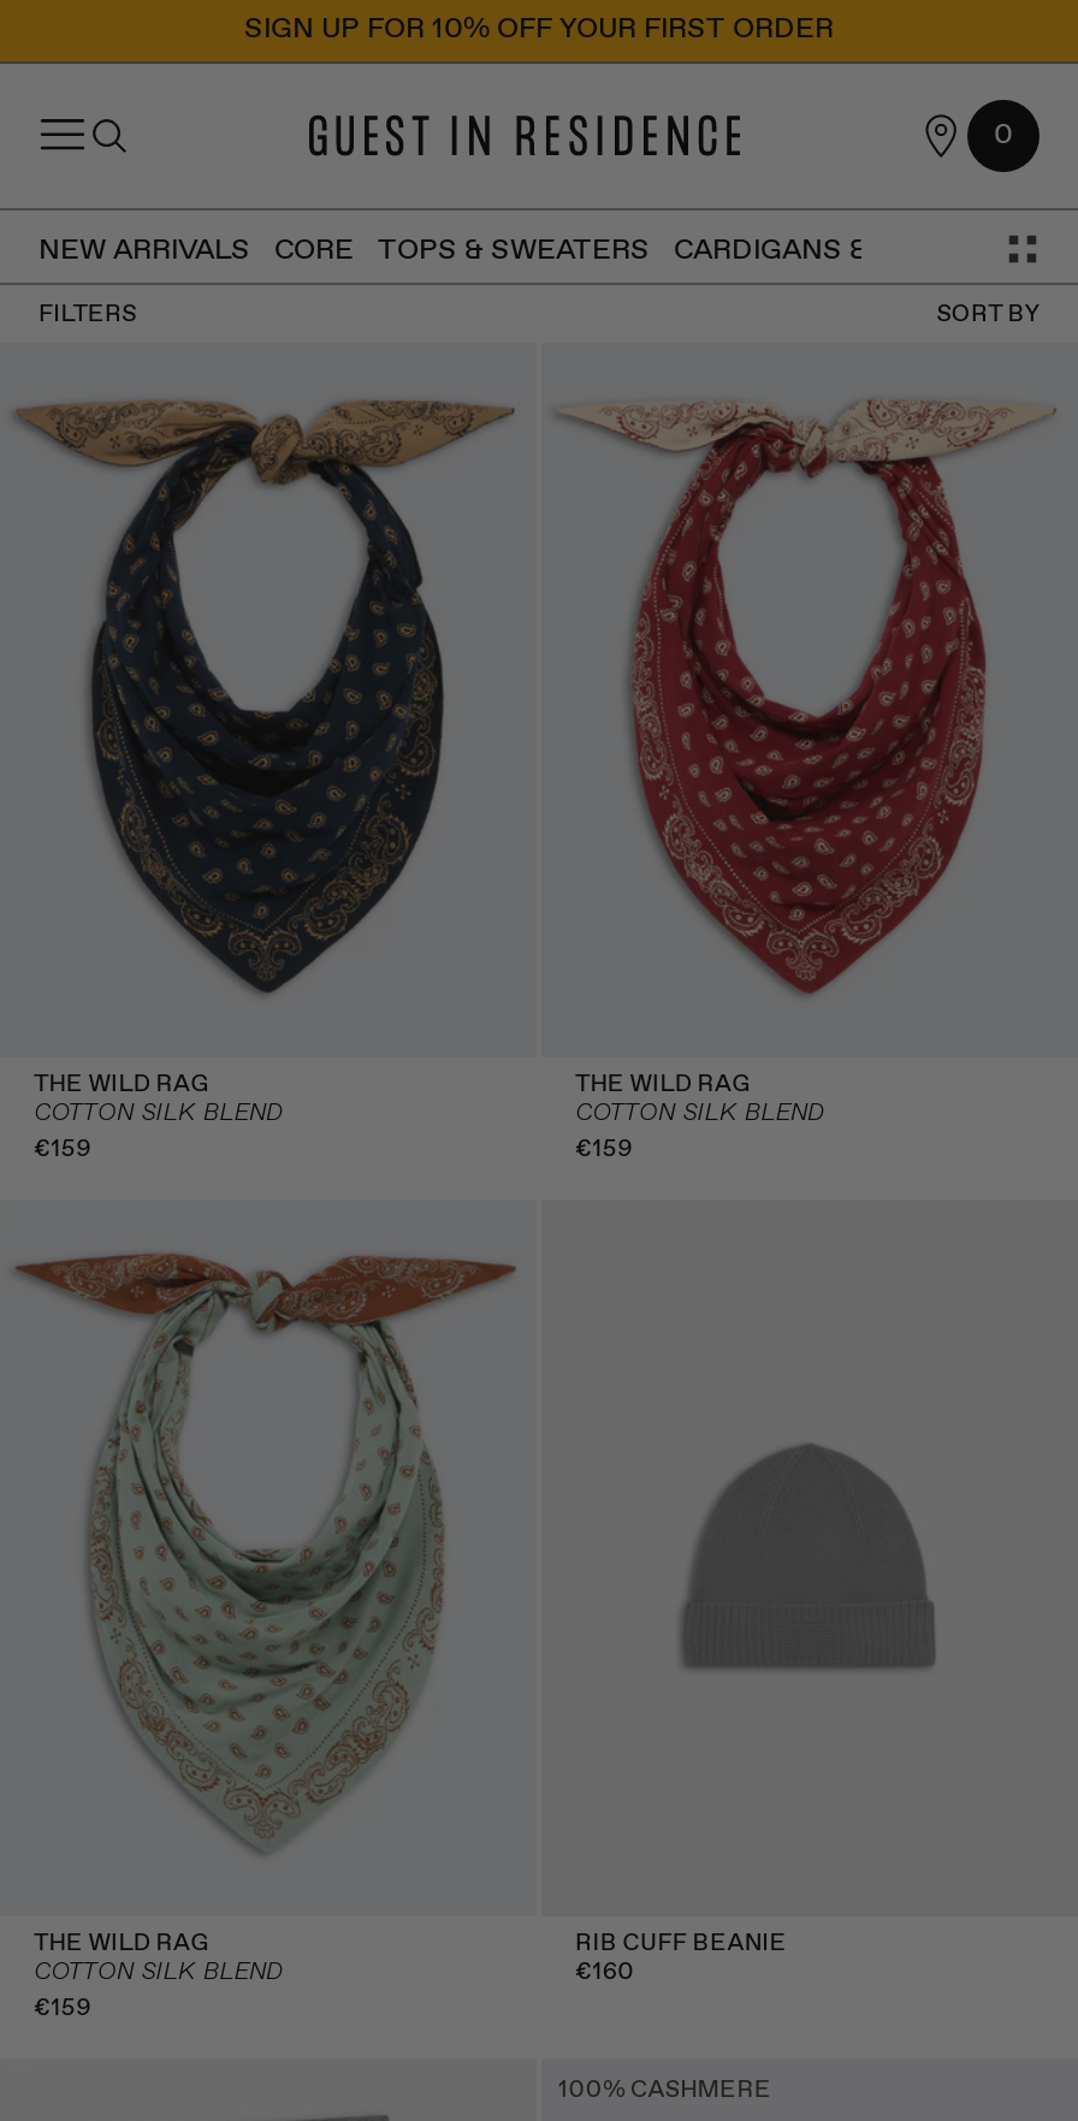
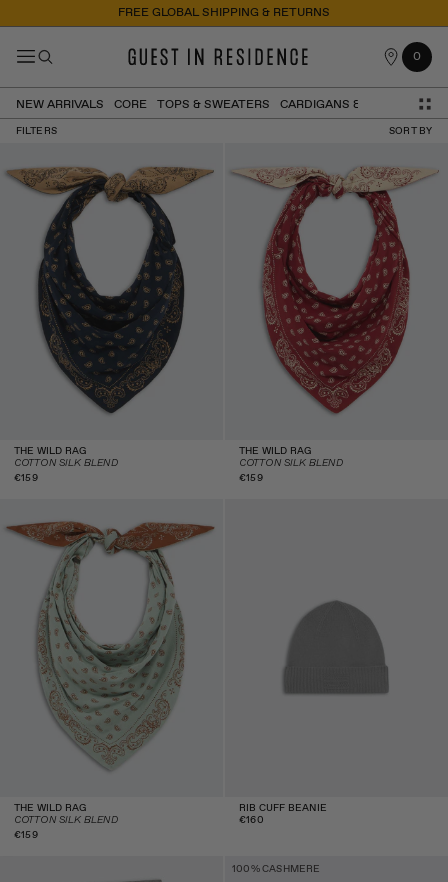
[244,11,834,49] SIGN UP FOR 10% OFF YOUR FIRST ORDER -> [118,5,330,21] FREE GLOBAL SHIPPING & RETURNS

